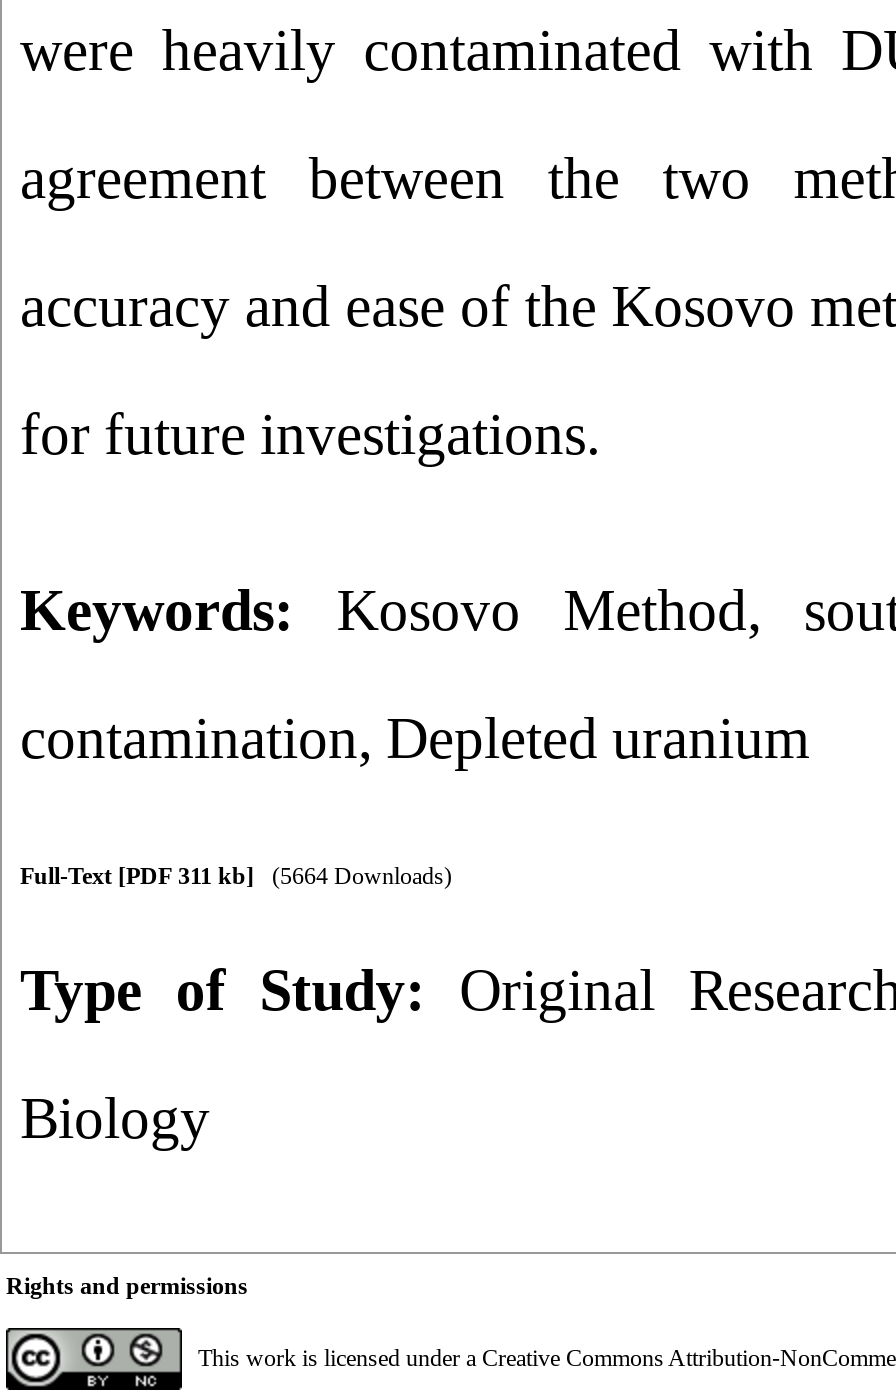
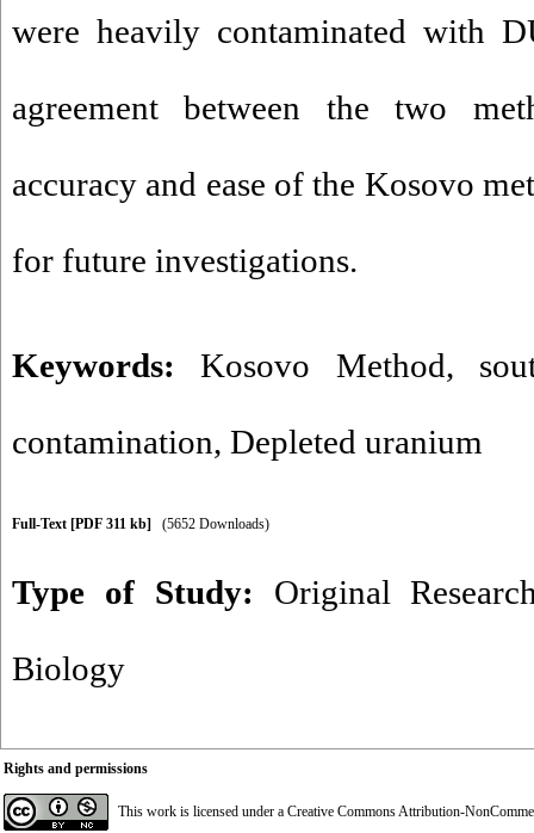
[20,862,452,890] Full-Text [PDF 311 kb] (5664 Downloads) -> [12,516,269,532] Full-Text [PDF 311 kb] (5652 Downloads)

